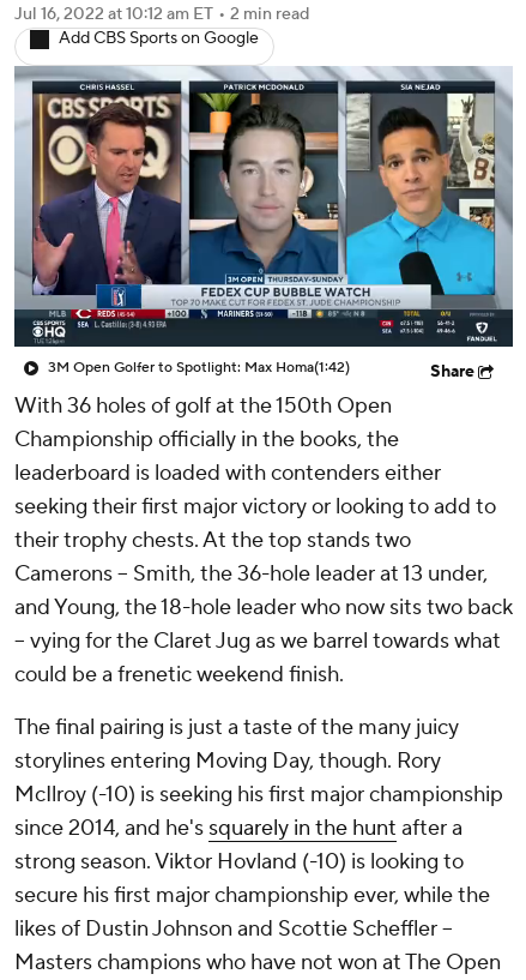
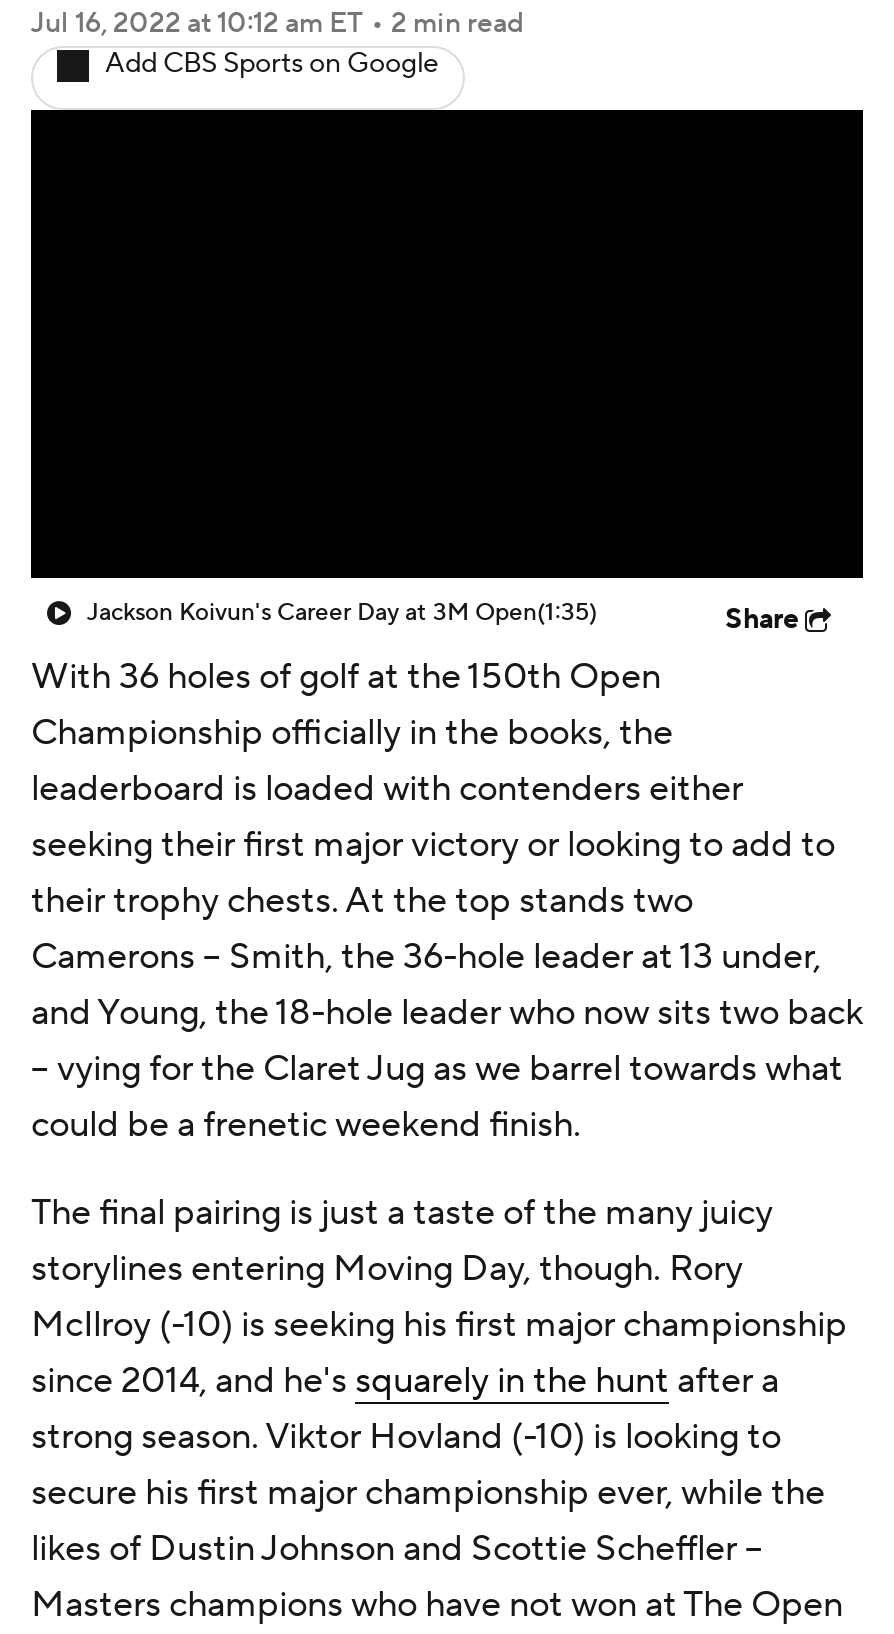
[13,66,513,347] [image] -> none
[48,359,350,377] 3M Open Golfer to Spotlight: Max Homa(1:42) -> [87,598,597,628] Jackson Koivun's Career Day at 3M Open(1:35)

